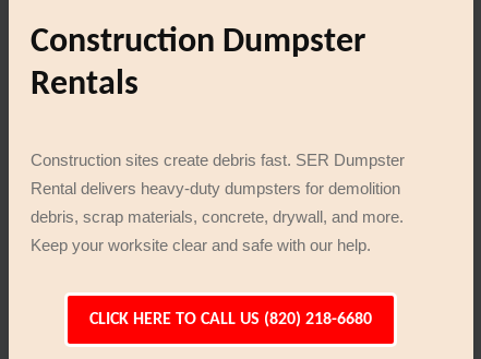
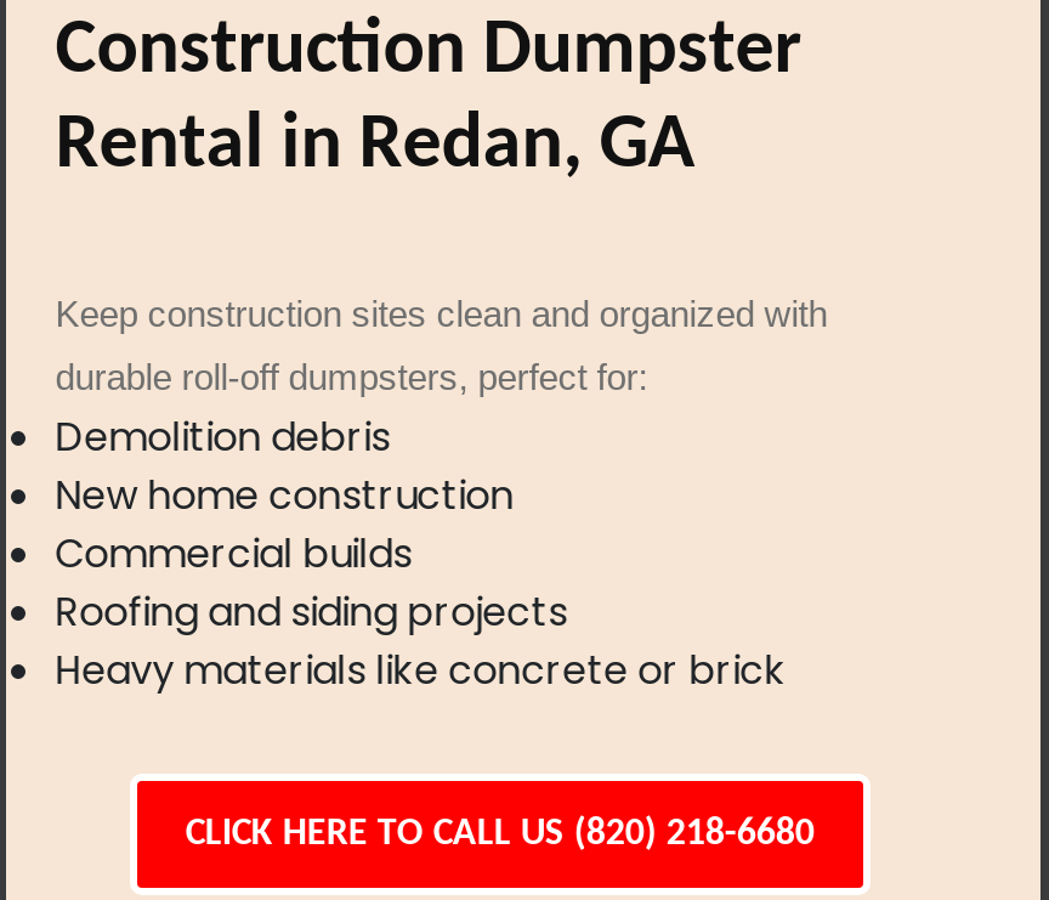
[31,68,405,254] Rentals | Construction sites create debris fast. SER Dumpster | Rental delivers heavy-duty dumpsters for demolition | debris, scrap materials, concrete, drywall, and more. | Keep your worksite clear and safe with our help. -> [55,108,827,698] Rental in Redan, GA | Keep construction sites clean and organized with | durable roll-off dumpsters, perfect for: | Demolition debris | New home construction | Commercial builds | Roofing and siding projects | Heavy materials like concrete or brick

